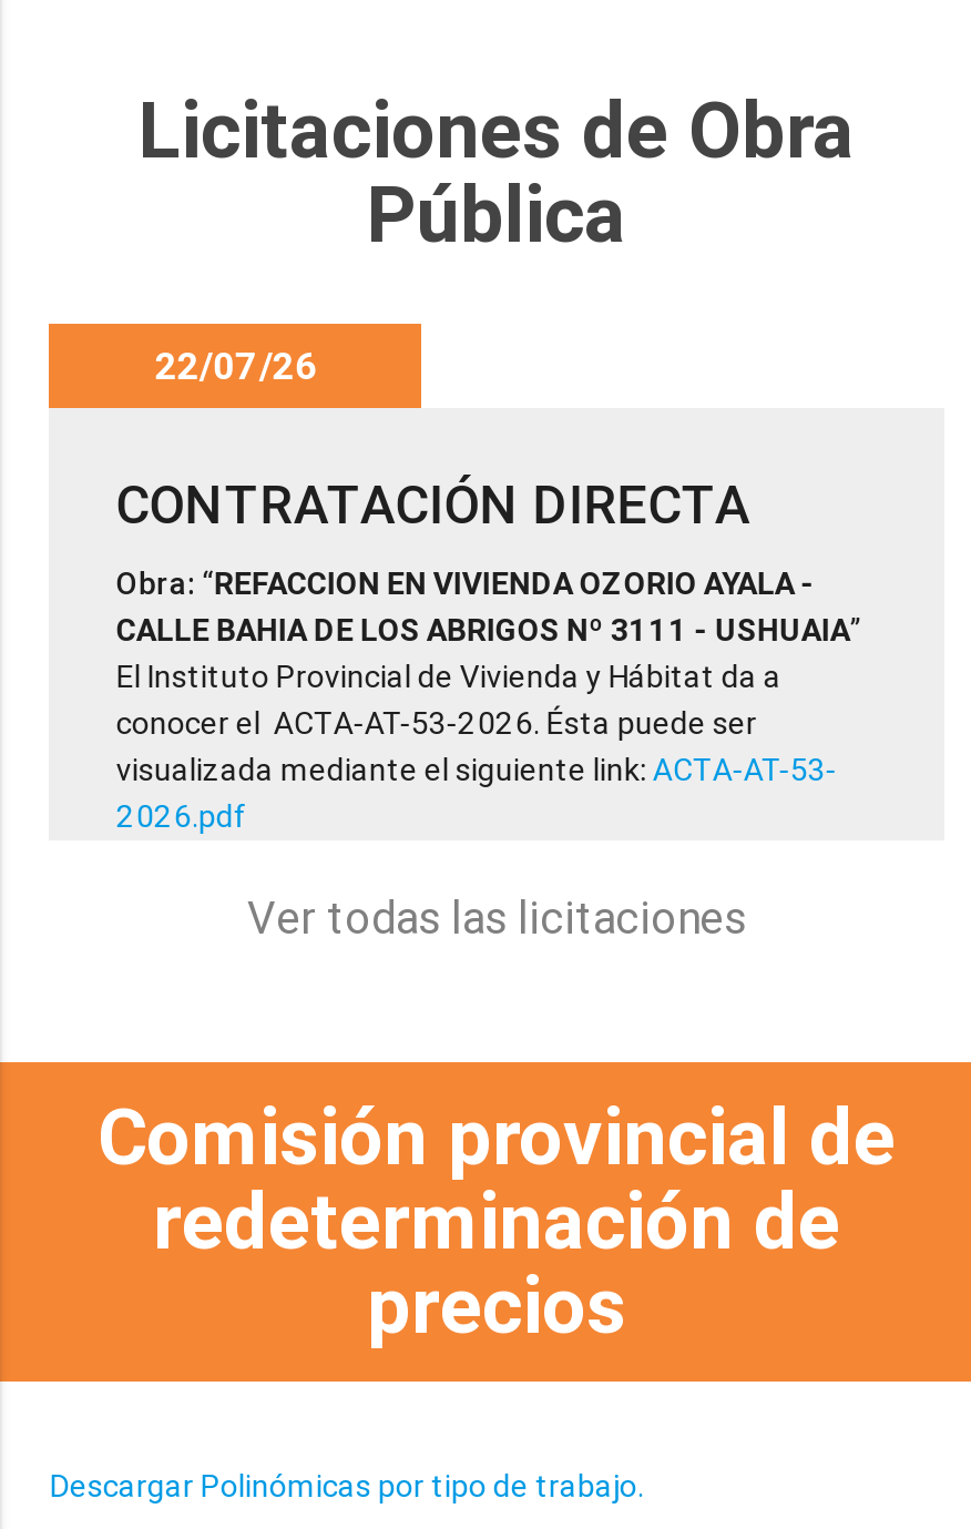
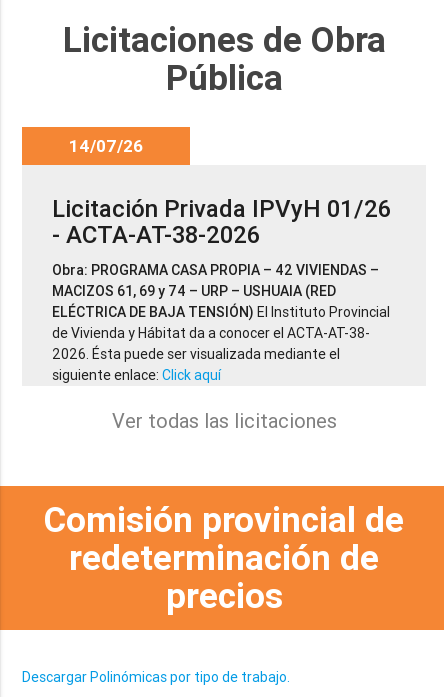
[155,341,317,389] 22/07/26 -> [69,135,143,157] 14/07/26
[116,471,861,837] CONTRATACIÓN DIRECTA | Obra: “REFACCION EN VIVIENDA OZORIO AYALA - | CALLE BAHIA DE LOS ABRIGOS Nº 3111 - USHUAIA” | El Instituto Provincial de Vivienda y Hábitat da a | conocer el ACTA-AT-53-2026. Ésta puede ser | visualizada mediante el siguiente link: ACTA-AT-53- | 2026.pdf -> [52,194,391,384] Licitación Privada IPVyH 01/26 | - ACTA-AT-38-2026 | Obra: PROGRAMA CASA PROPIA – 42 VIVIENDAS – | MACIZOS 61, 69 y 74 – URP – USHUAIA (RED | ELÉCTRICA DE BAJA TENSIÓN) El Instituto Provincial | de Vivienda y Hábitat da a conocer el ACTA-AT-38- | 2026. Ésta puede ser visualizada mediante el | siguiente enlace: Click aquí

